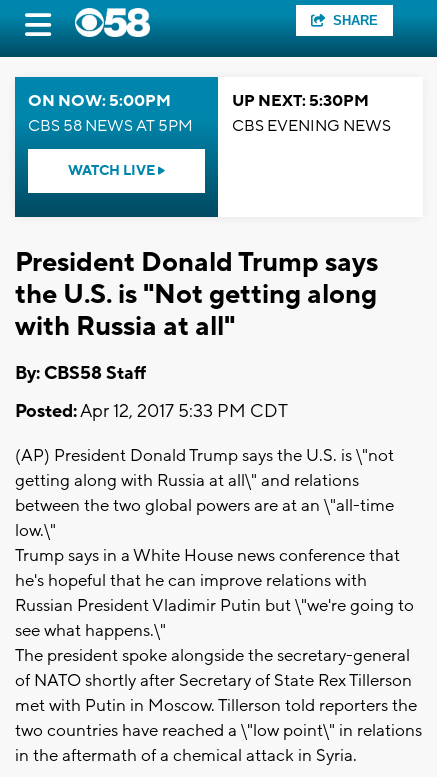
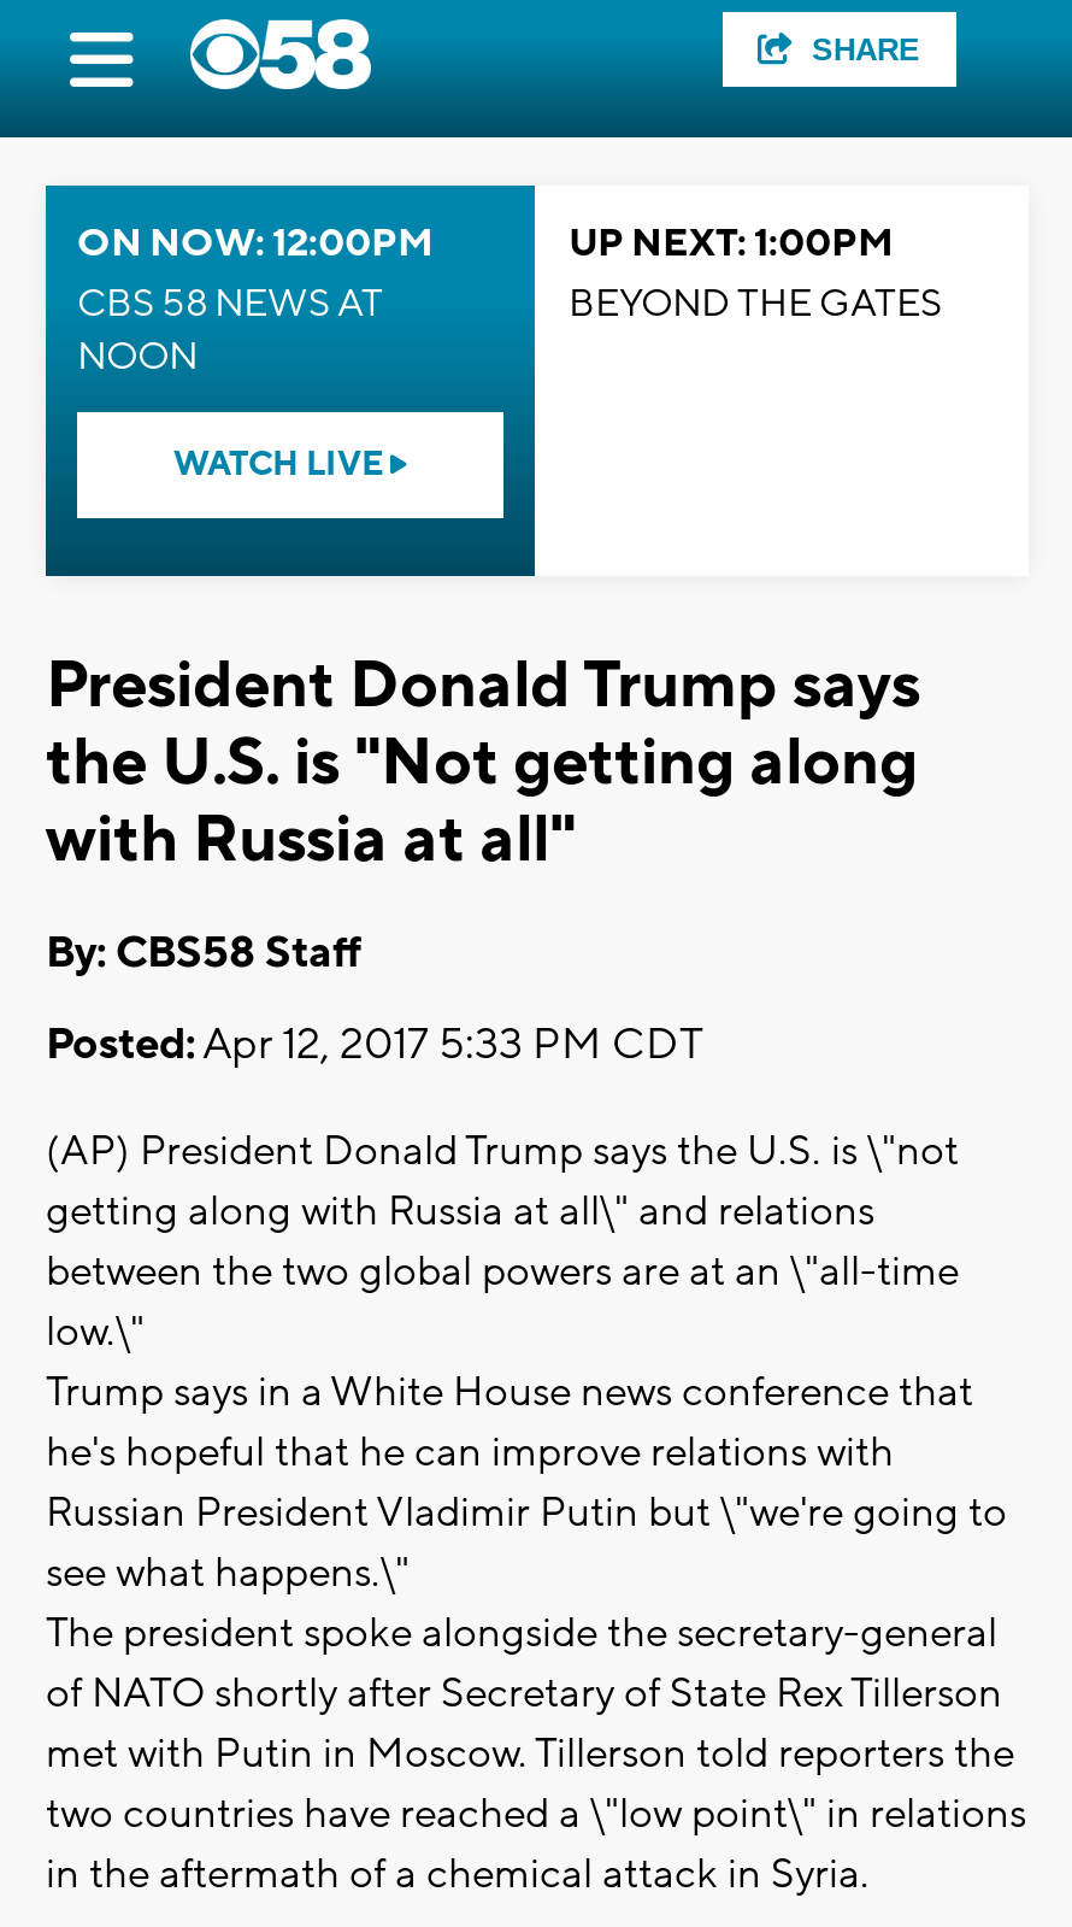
[28,91,193,136] ON NOW: 5:00PM | CBS 58 NEWS AT 5PM -> [77,219,434,381] ON NOW: 12:00PM | CBS 58 NEWS AT | NOON
[232,91,391,136] UP NEXT: 5:30PM | CBS EVENING NEWS -> [569,219,942,328] UP NEXT: 1:00PM | BEYOND THE GATES

